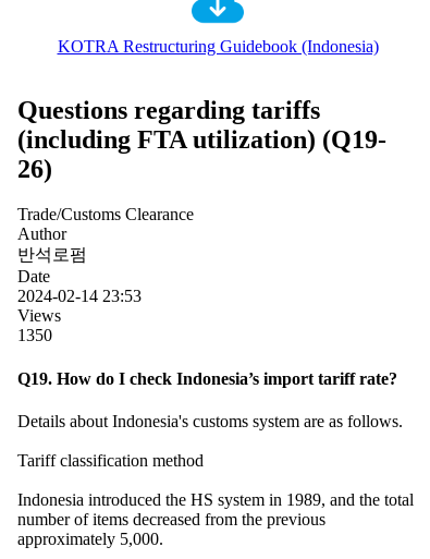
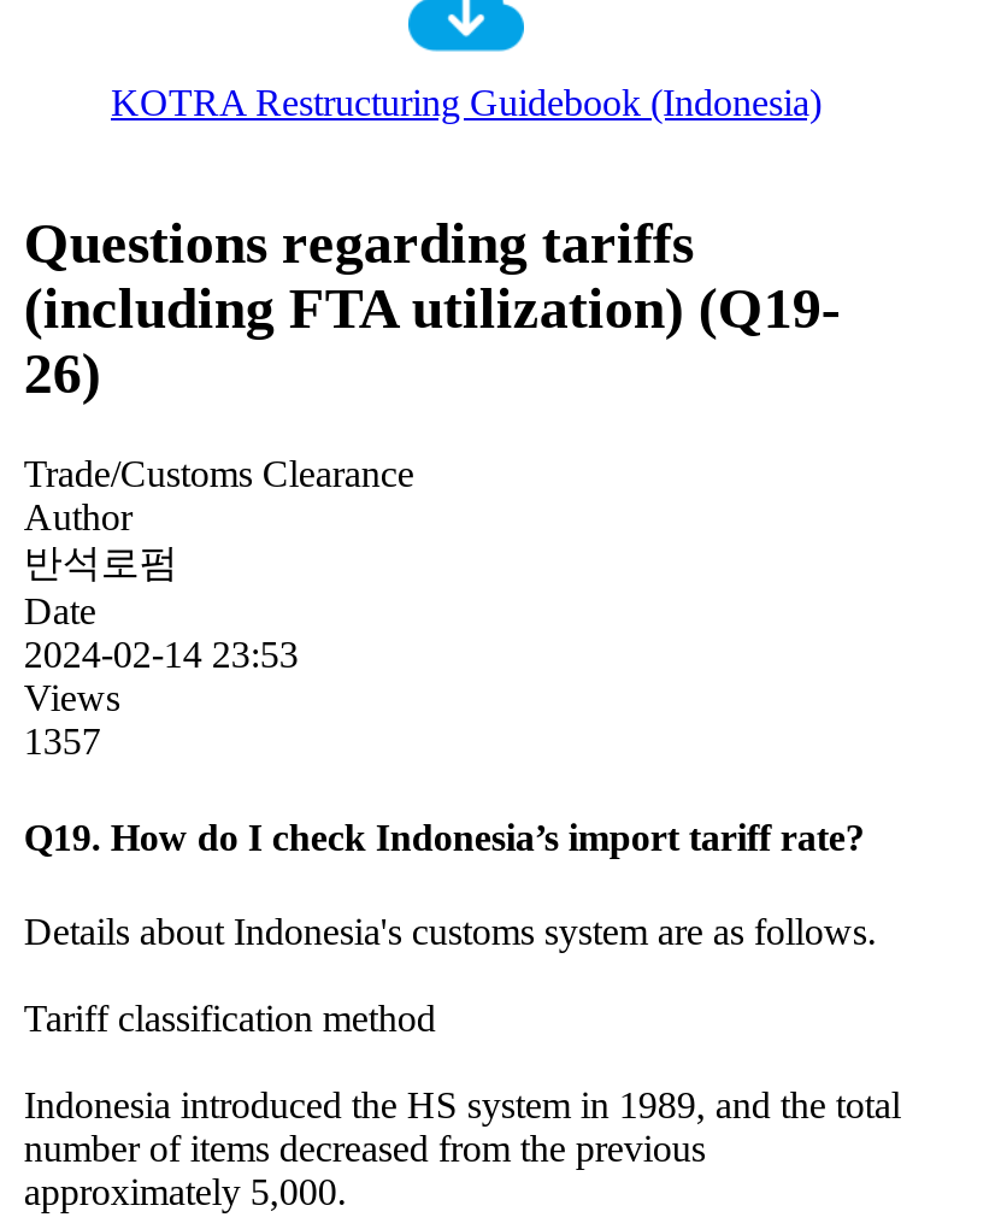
[18,326,53,345] 1350 -> [24,721,101,762] 1357

